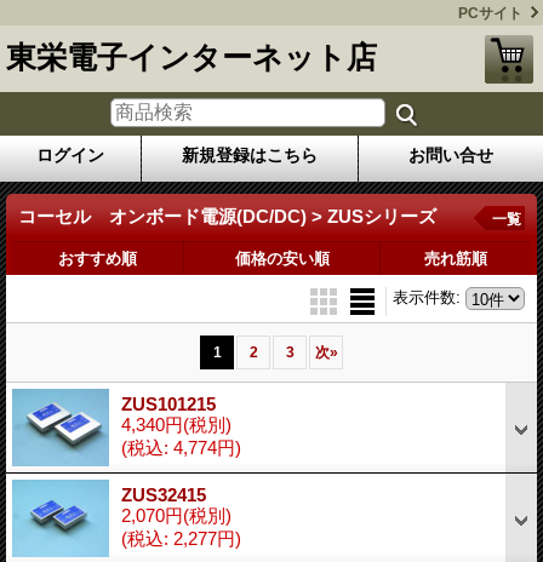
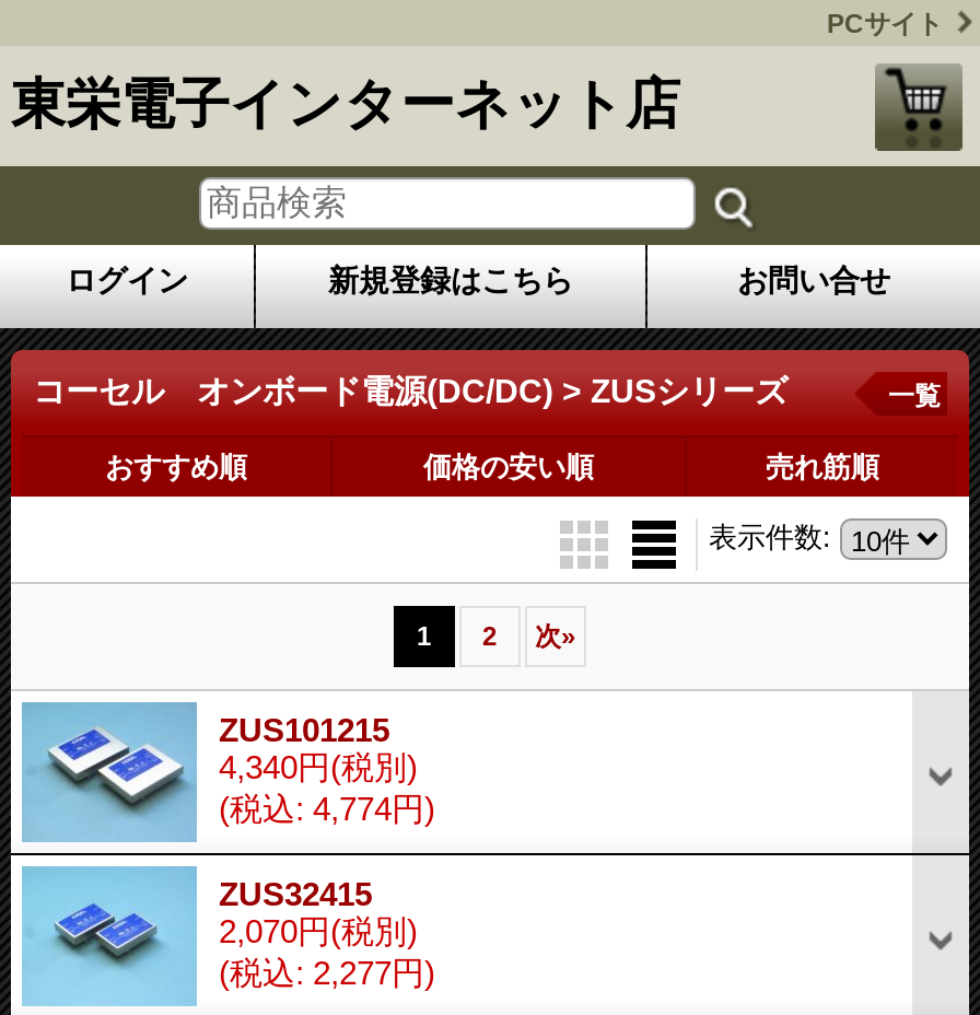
[285,343,294,360] 3 -> none

